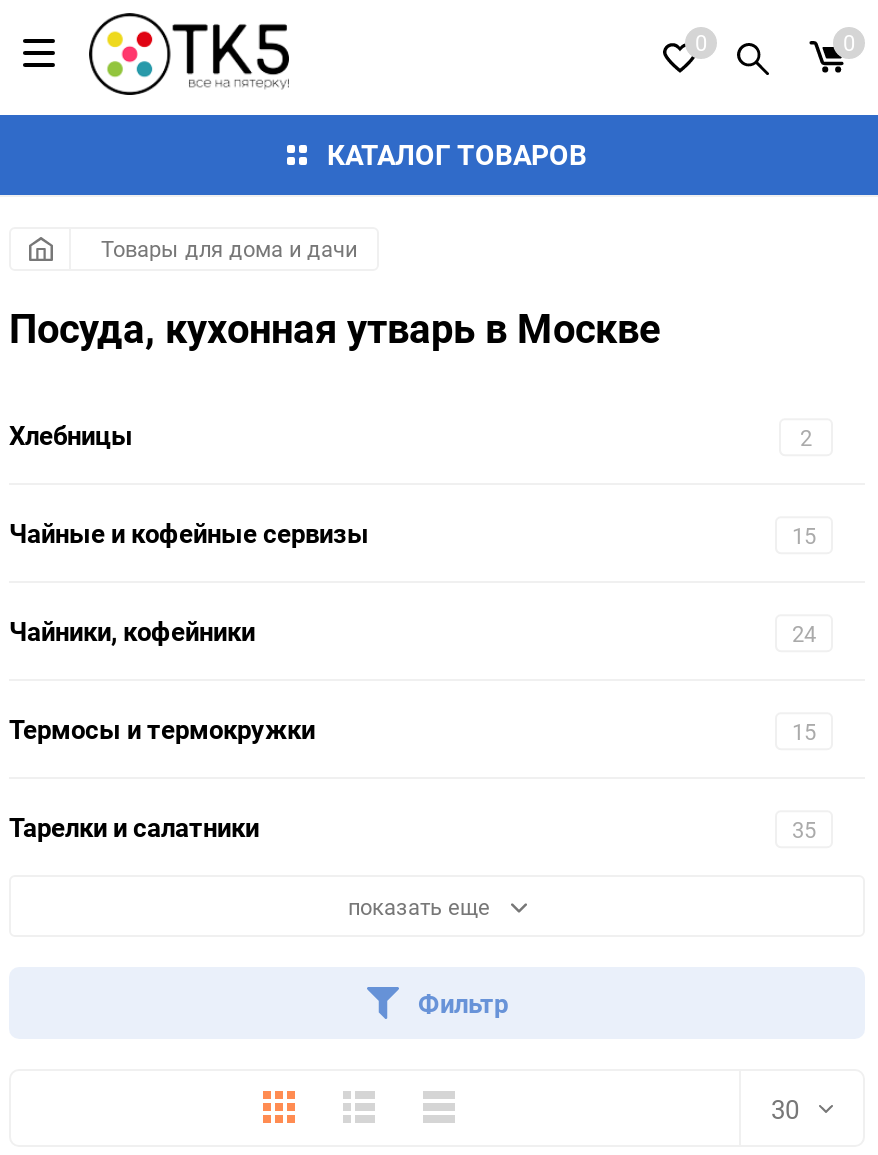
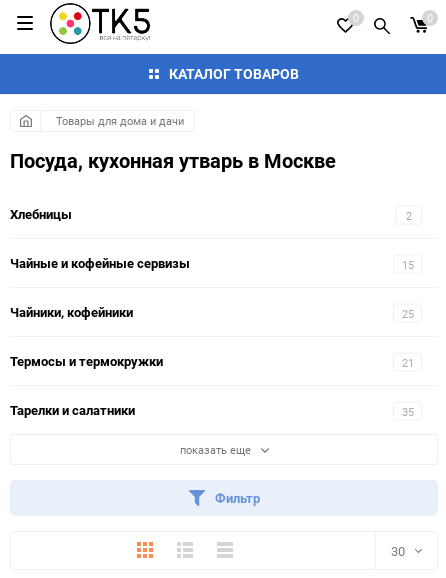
[792,617,816,647] 24 -> [401,305,413,320] 25
[792,715,816,745] 15 -> [401,354,413,369] 21

